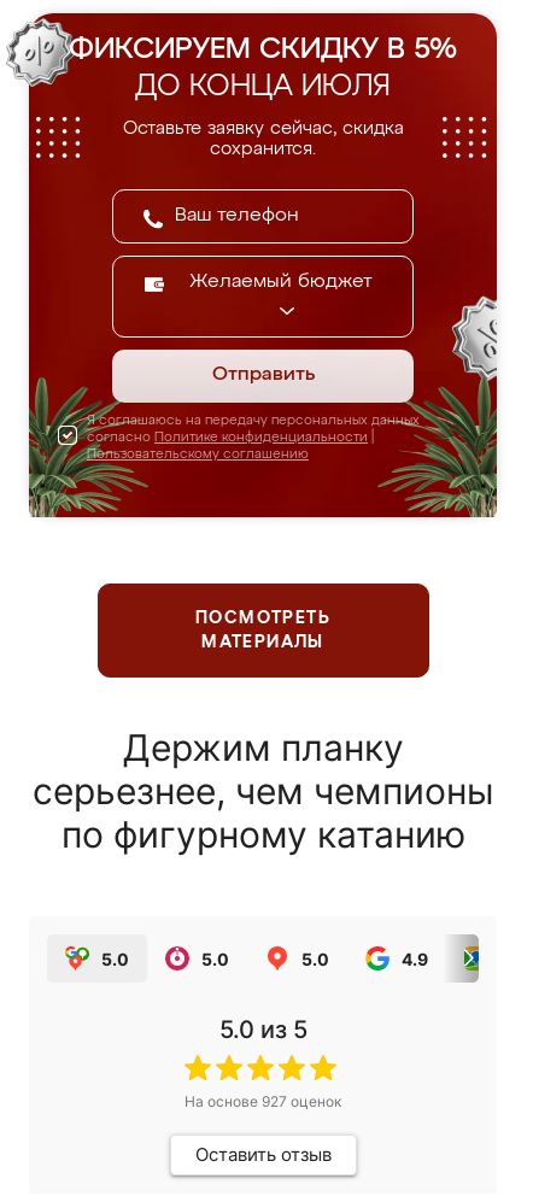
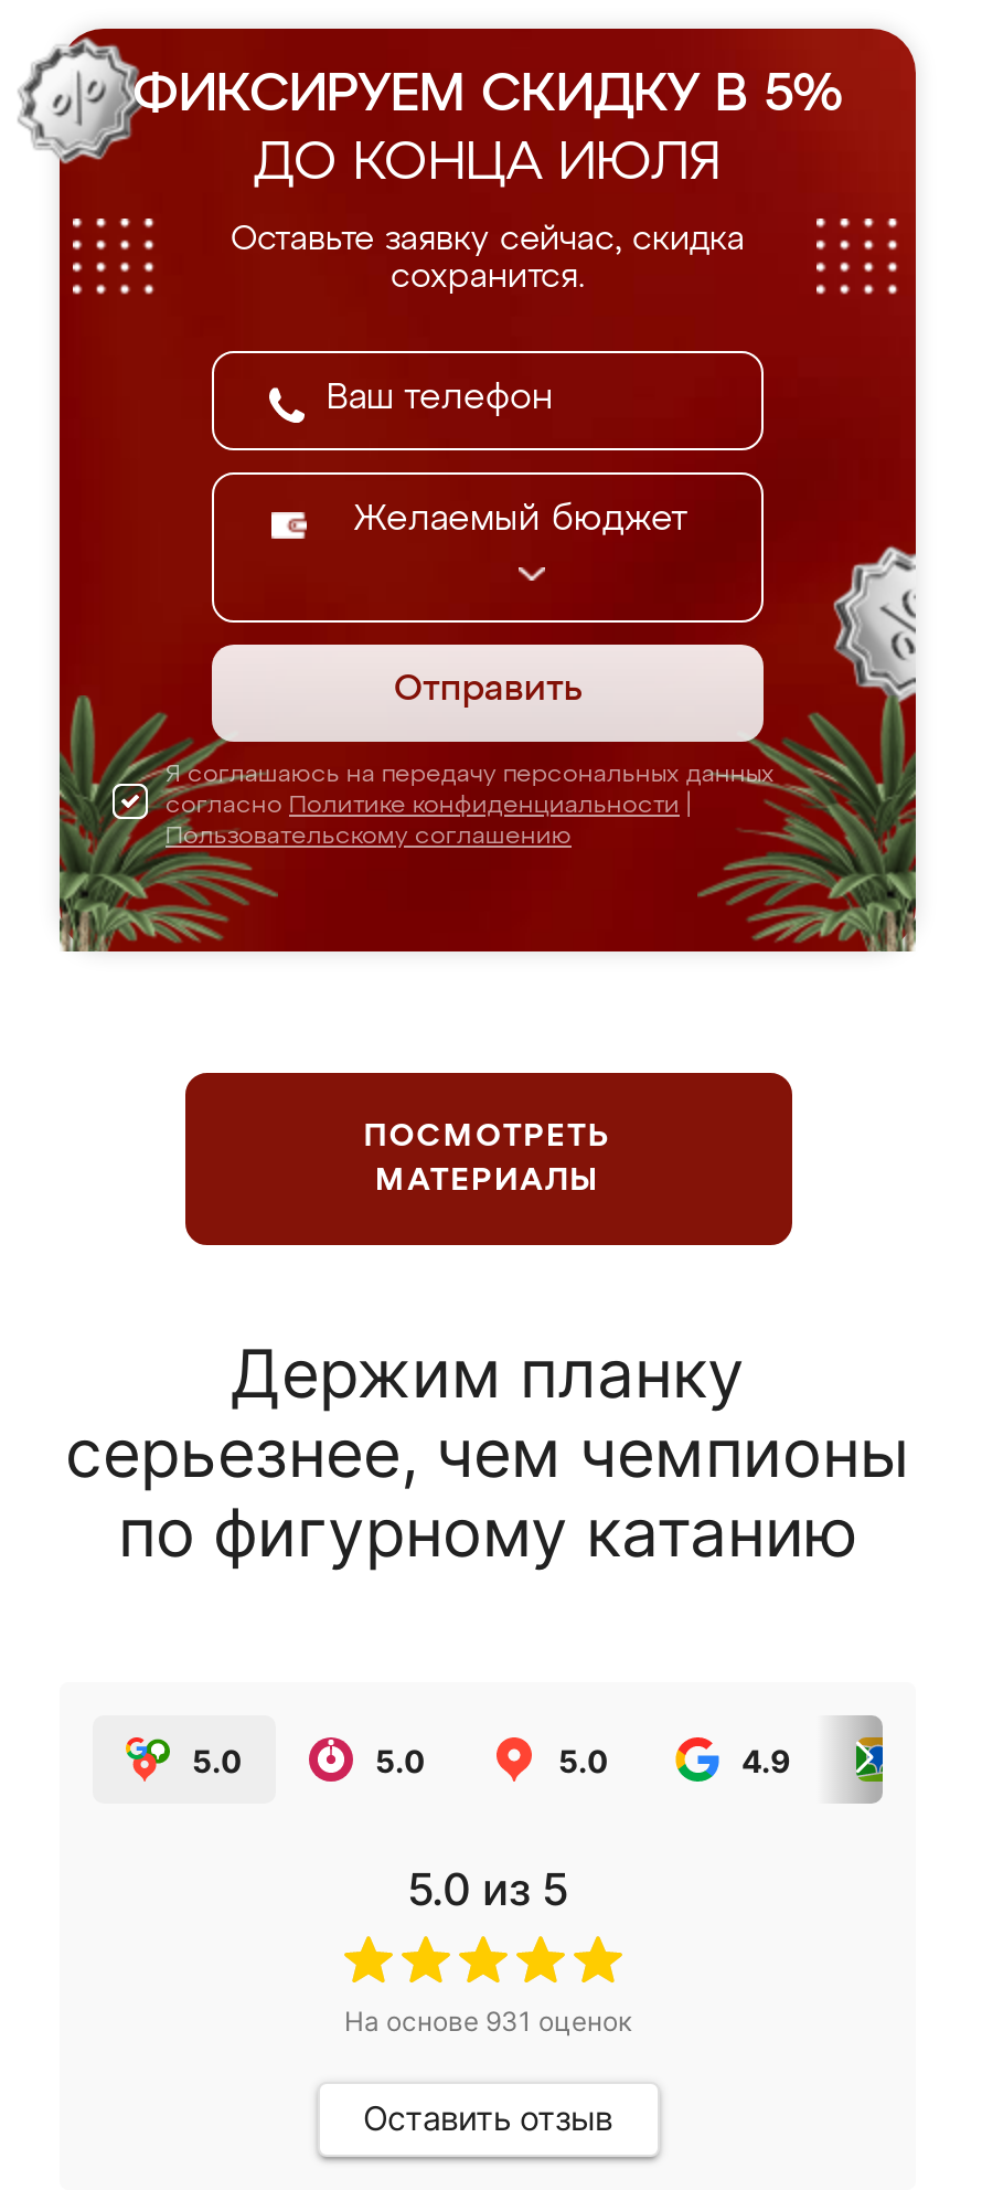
[184,1092,341,1110] На основе 927 оценок -> [344,2005,631,2038] На основе 931 оценок

